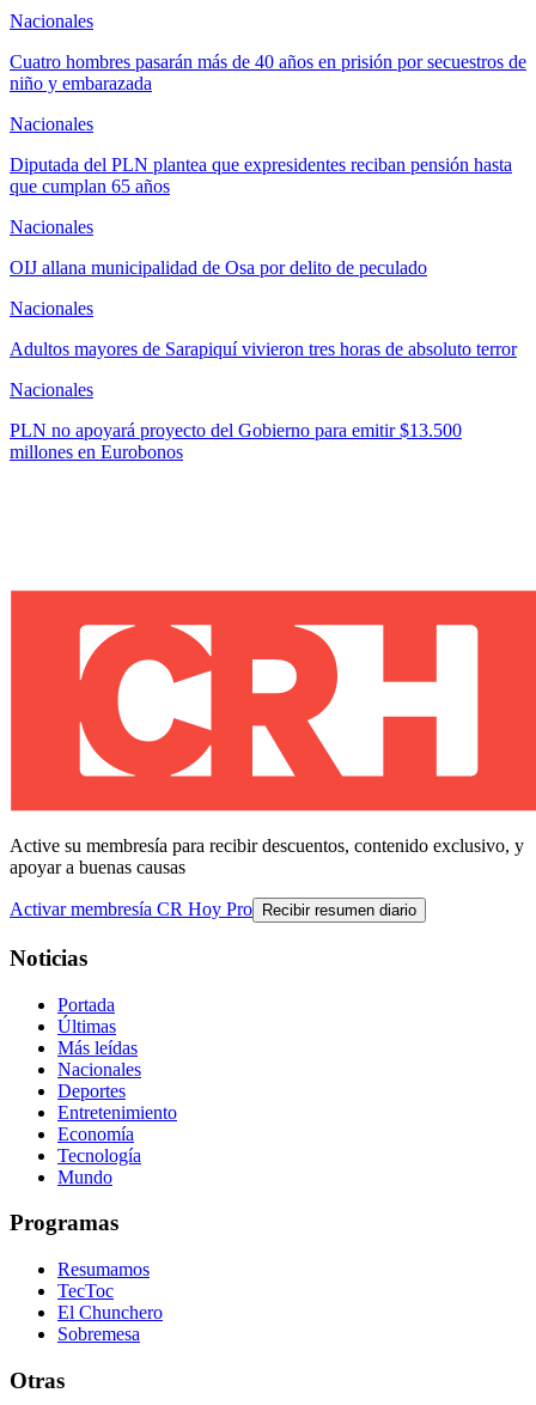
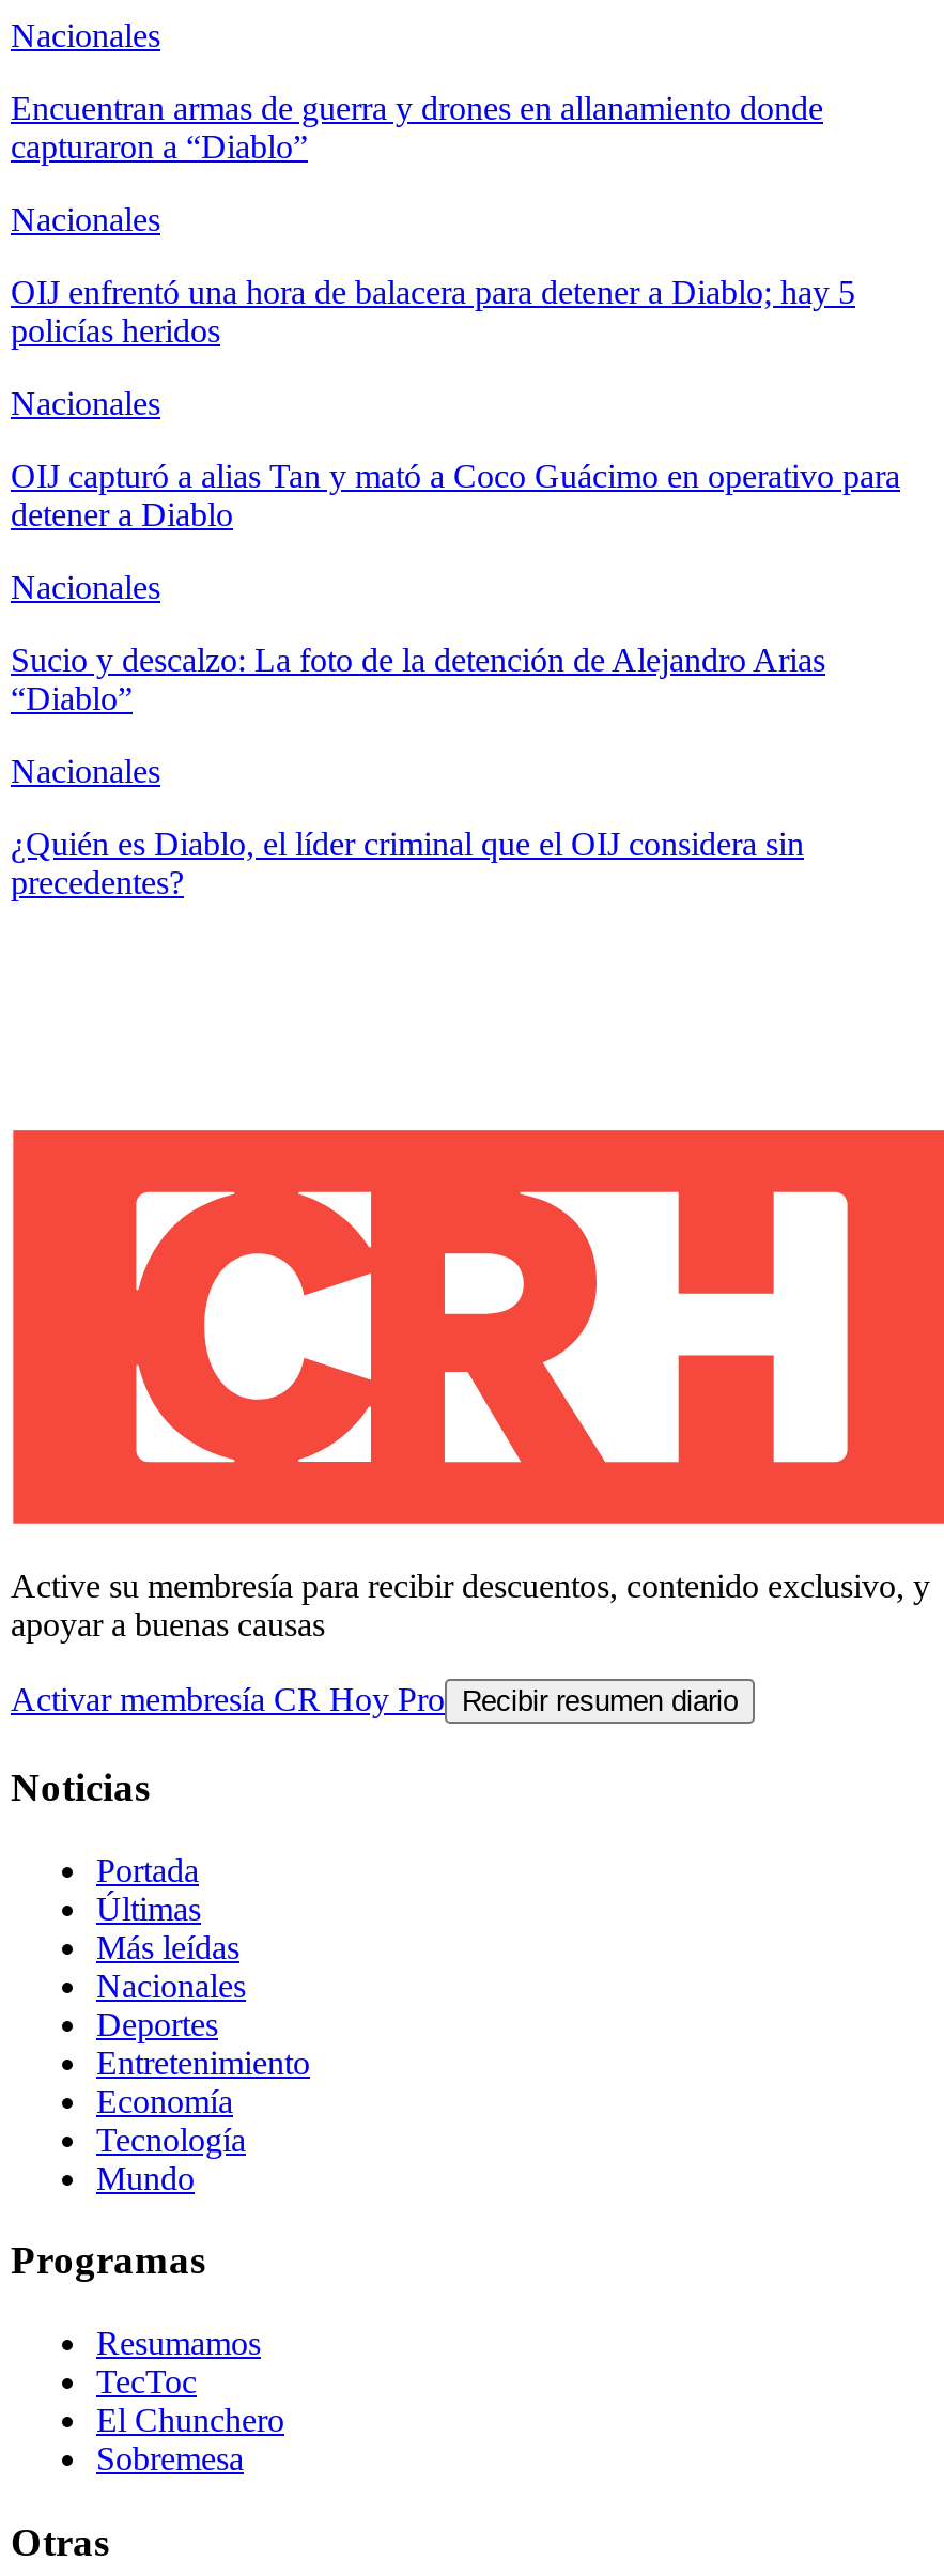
[10,52,526,93] Cuatro hombres pasarán más de 40 años en prisión por secuestros de | niño y embarazada -> [11,90,823,165] Encuentran armas de guerra y drones en allanamiento donde | capturaron a “Diablo”
[10,155,512,196] Diputada del PLN plantea que expresidentes reciban pensión hasta | que cumplan 65 años -> [11,274,855,349] OIJ enfrentó una hora de balacera para detener a Diablo; hay 5 | policías heridos
[10,257,427,278] OIJ allana municipalidad de Osa por delito de peculado -> [11,458,900,533] OIJ capturó a alias Tan y mató a Coco Guácimo en operativo para | detener a Diablo
[10,339,517,359] Adultos mayores de Sarapiquí vivieron tres horas de absoluto terror -> [11,642,825,717] Sucio y descalzo: La foto de la detención de Alejandro Arias | “Diablo”
[10,420,462,462] PLN no apoyará proyecto del Gobierno para emitir $13.500 | millones en Eurobonos -> [11,826,804,901] ¿Quién es Diablo, el líder criminal que el OIJ considera sin | precedentes?

